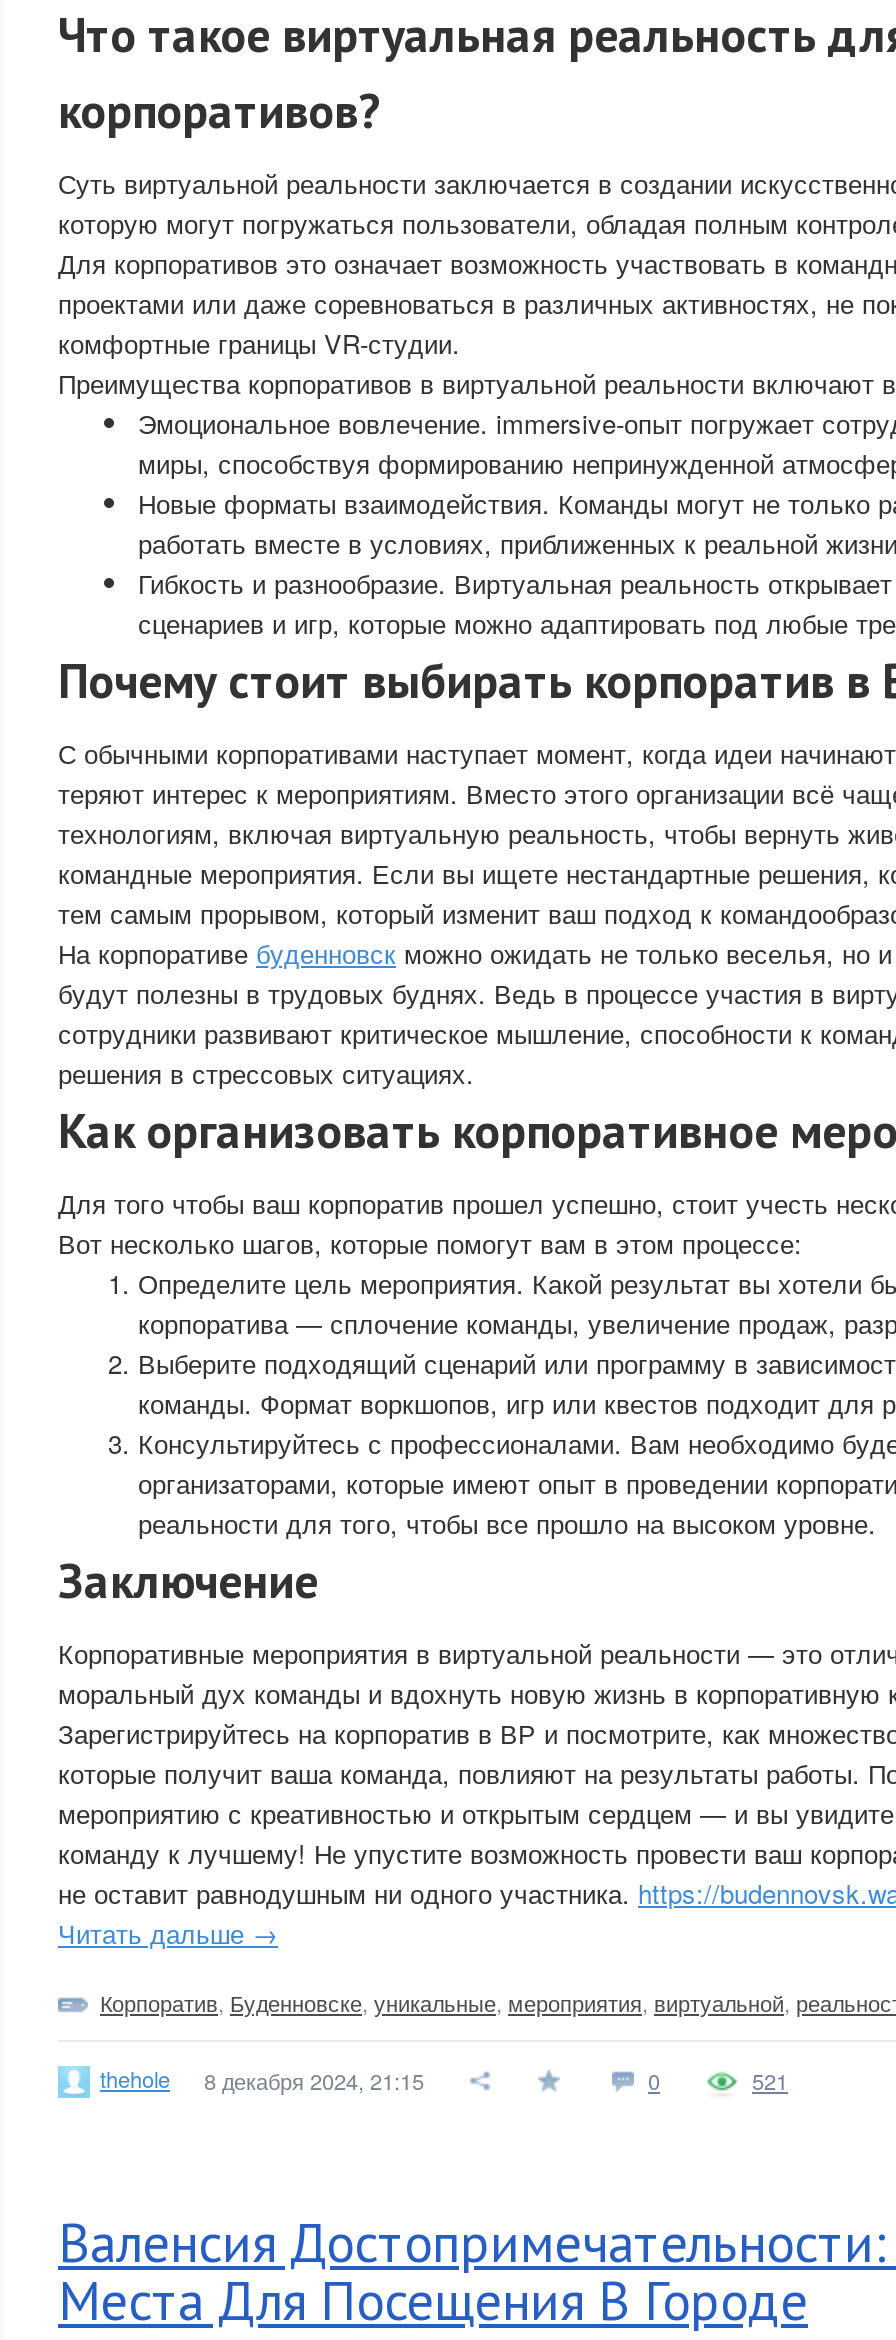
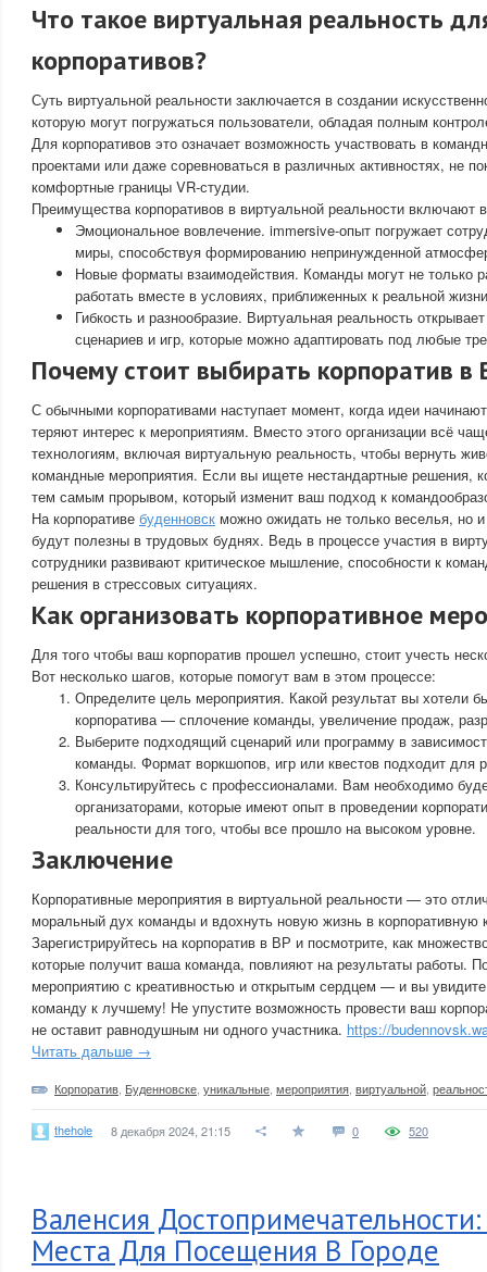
[752,2064,788,2096] 521 -> [409,1122,428,1139] 520

